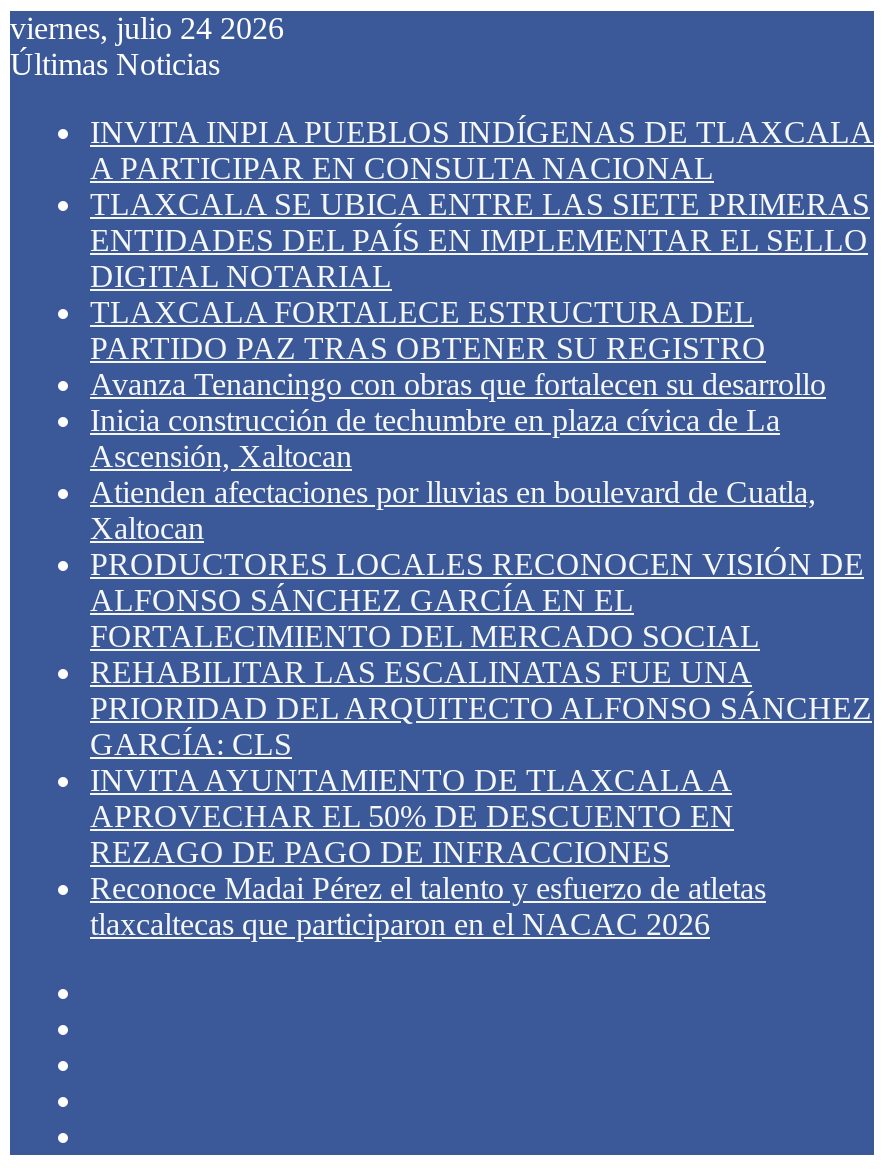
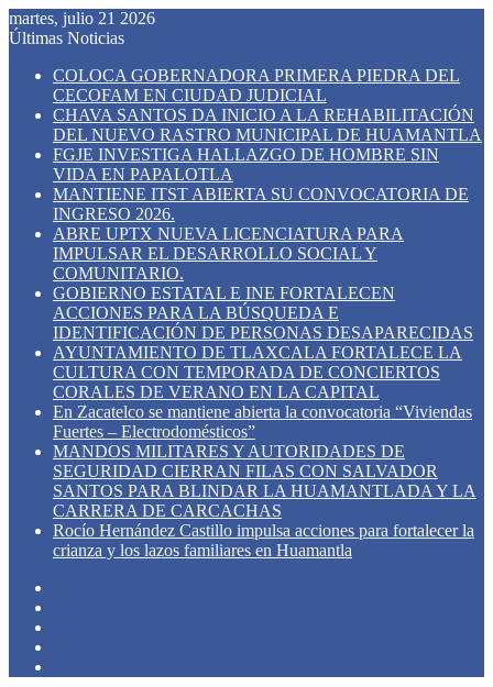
[10,11,284,45] viernes, julio 24 2026 -> [9,9,155,27] martes, julio 21 2026
[90,115,874,941] INVITA INPI A PUEBLOS INDÍGENAS DE TLAXCALA | A PARTICIPAR EN CONSULTA NACIONAL | TLAXCALA SE UBICA ENTRE LAS SIETE PRIMERAS | ENTIDADES DEL PAÍS EN IMPLEMENTAR EL SELLO | DIGITAL NOTARIAL | TLAXCALA FORTALECE ESTRUCTURA DEL | PARTIDO PAZ TRAS OBTENER SU REGISTRO | Avanza Tenancingo con obras que fortalecen su desarrollo | Inicia construcción de techumbre en plaza cívica de La | Ascensión, Xaltocan | Atienden afectaciones por lluvias en boulevard de Cuatla, | Xaltocan | PRODUCTORES LOCALES RECONOCEN VISIÓN DE | ALFONSO SÁNCHEZ GARCÍA EN EL | FORTALECIMIENTO DEL MERCADO SOCIAL | REHABILITAR LAS ESCALINATAS FUE UNA | PRIORIDAD DEL ARQUITECTO ALFONSO SÁNCHEZ | GARCÍA: CLS | INVITA AYUNTAMIENTO DE TLAXCALA A | APROVECHAR EL 50% DE DESCUENTO EN | REZAGO DE PAGO DE INFRACCIONES | Reconoce Madai Pérez el talento y esfuerzo de atletas | tlaxcaltecas que participaron en el NACAC 2026 -> [53,66,482,559] COLOCA GOBERNADORA PRIMERA PIEDRA DEL | CECOFAM EN CIUDAD JUDICIAL | CHAVA SANTOS DA INICIO A LA REHABILITACIÓN | DEL NUEVO RASTRO MUNICIPAL DE HUAMANTLA | FGJE INVESTIGA HALLAZGO DE HOMBRE SIN | VIDA EN PAPALOTLA | MANTIENE ITST ABIERTA SU CONVOCATORIA DE | INGRESO 2026. | ABRE UPTX NUEVA LICENCIATURA PARA | IMPULSAR EL DESARROLLO SOCIAL Y | COMUNITARIO. | GOBIERNO ESTATAL E INE FORTALECEN | ACCIONES PARA LA BÚSQUEDA E | IDENTIFICACIÓN DE PERSONAS DESAPARECIDAS | AYUNTAMIENTO DE TLAXCALA FORTALECE LA | CULTURA CON TEMPORADA DE CONCIERTOS | CORALES DE VERANO EN LA CAPITAL | En Zacatelco se mantiene abierta la convocatoria “Viviendas | Fuertes – Electrodomésticos” | MANDOS MILITARES Y AUTORIDADES DE | SEGURIDAD CIERRAN FILAS CON SALVADOR | SANTOS PARA BLINDAR LA HUAMANTLADA Y LA | CARRERA DE CARCACHAS | Rocío Hernández Castillo impulsa acciones para fortalecer la | crianza y los lazos familiares en Huamantla

